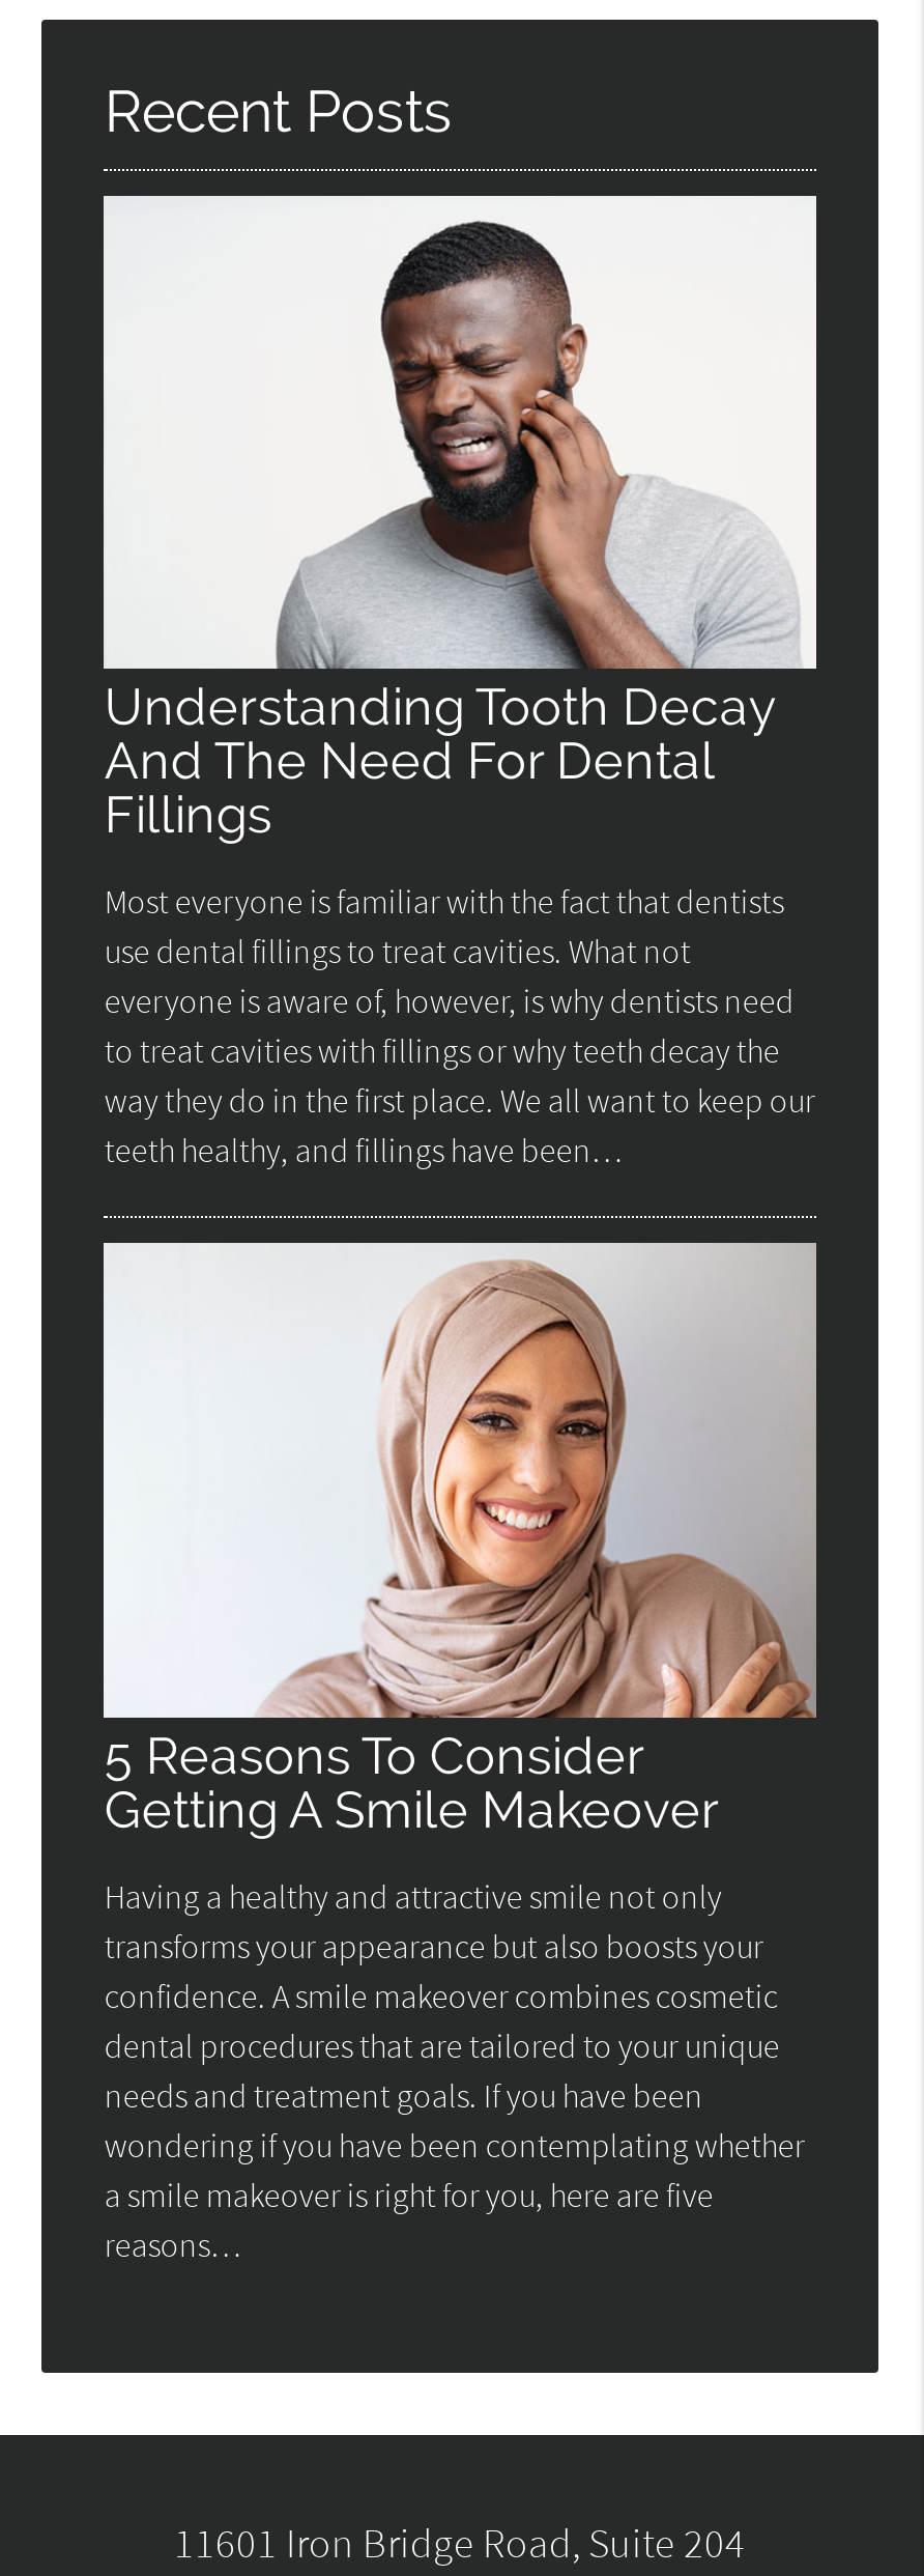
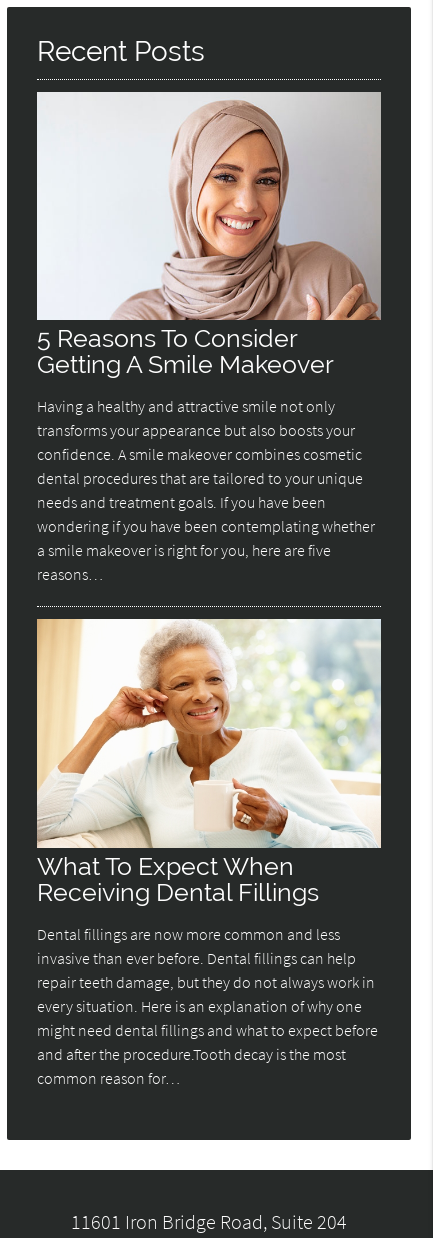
[104,198,816,1171] [image] | Understanding Tooth Decay | And The Need For Dental | Fillings | Most everyone is familiar with the fact that dentists | use dental fillings to treat cavities. What not | everyone is aware of, however, is why dentists need | to treat cavities with fillings or why teeth decay the | way they do in the first place. We all want to keep our | teeth healthy, and fillings have been… -> none
moved [104,1251,814,2265] -> [37,95,380,584]: [image] | 5 Reasons To Consider | Getting A Smile Makeover | ... | a smile makeover is right for you, here are five | reasons…
none -> [36,618,382,1088] [image] | What To Expect When | Receiving Dental Fillings | Dental fillings are now more common and less | invasive than ever before. Dental fillings can help | repair teeth damage, but they do not always work in | every situation. Here is an explanation of why one | might need dental fillings and what to expect before | and after the procedure.Tooth decay is the most | common reason for…

